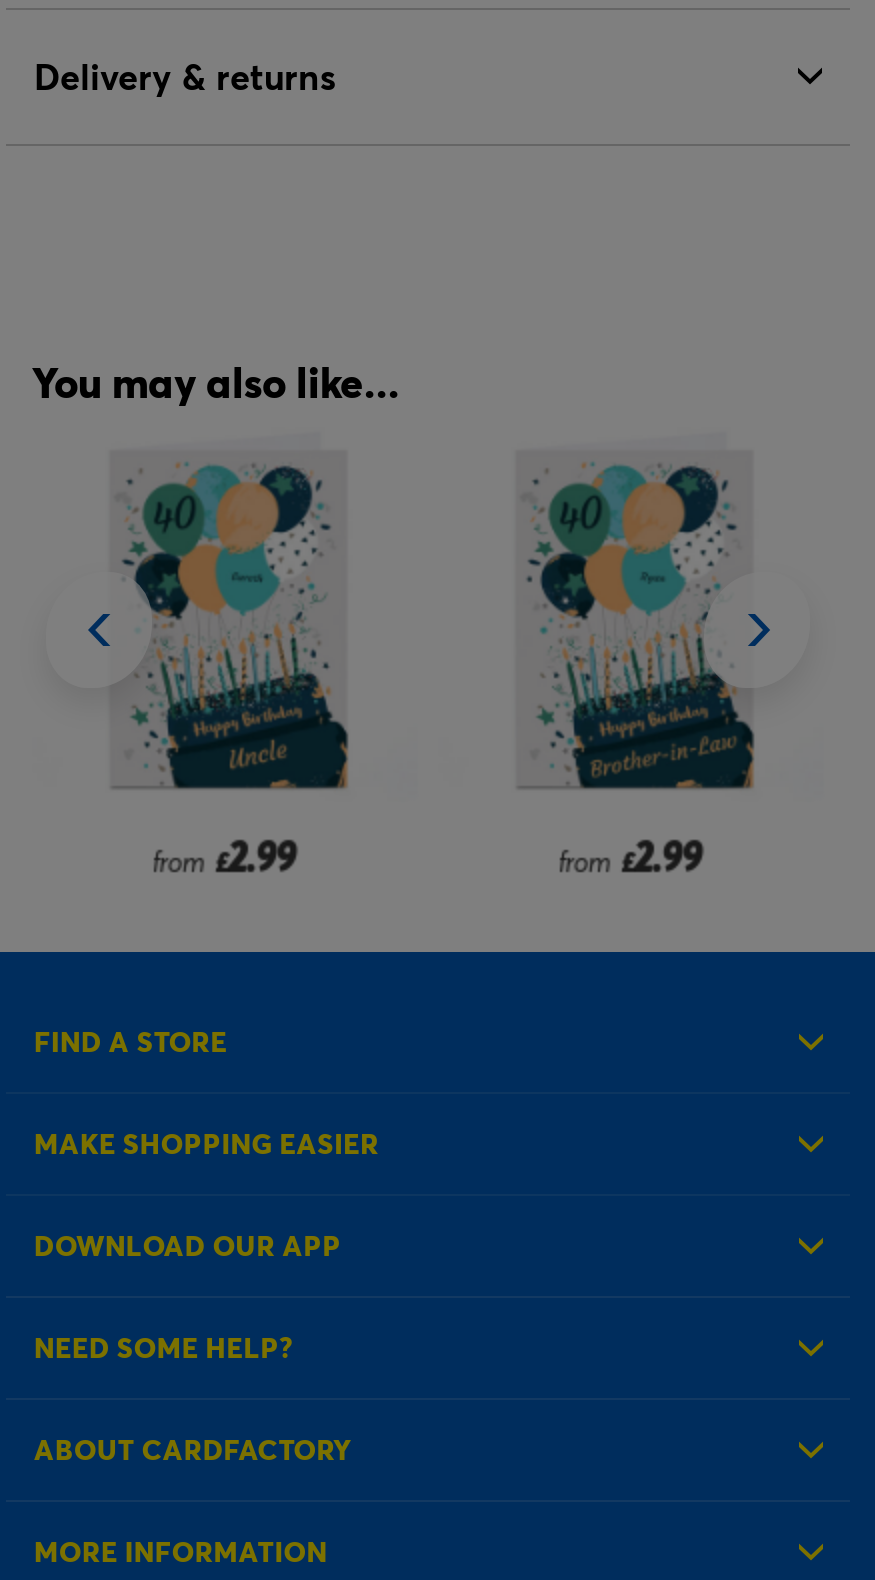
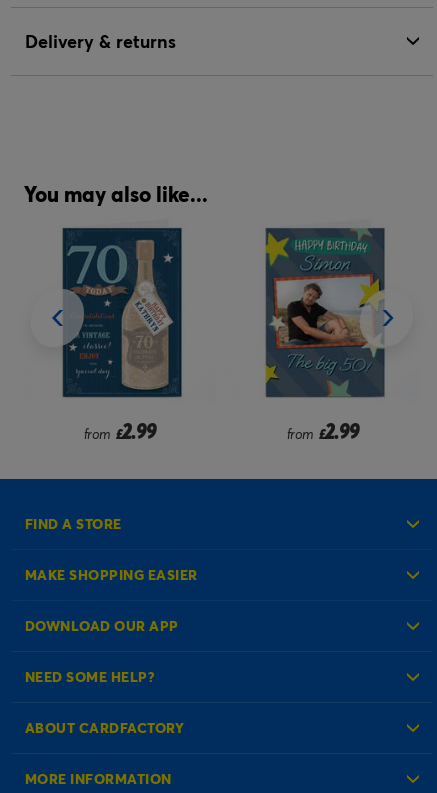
[110,450,348,790] [image] -> [62,227,183,398] [image]
[516,450,754,788] [image] -> [264,227,386,398] [image]

